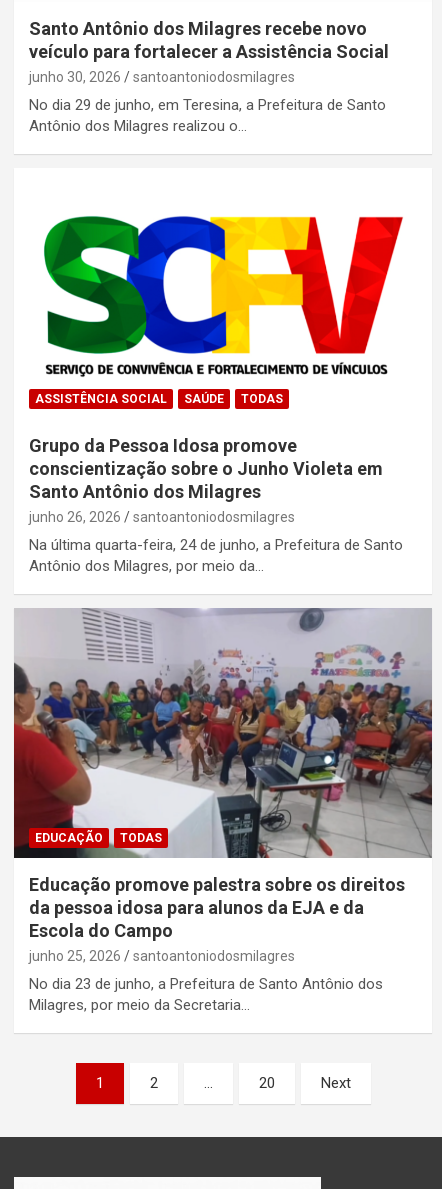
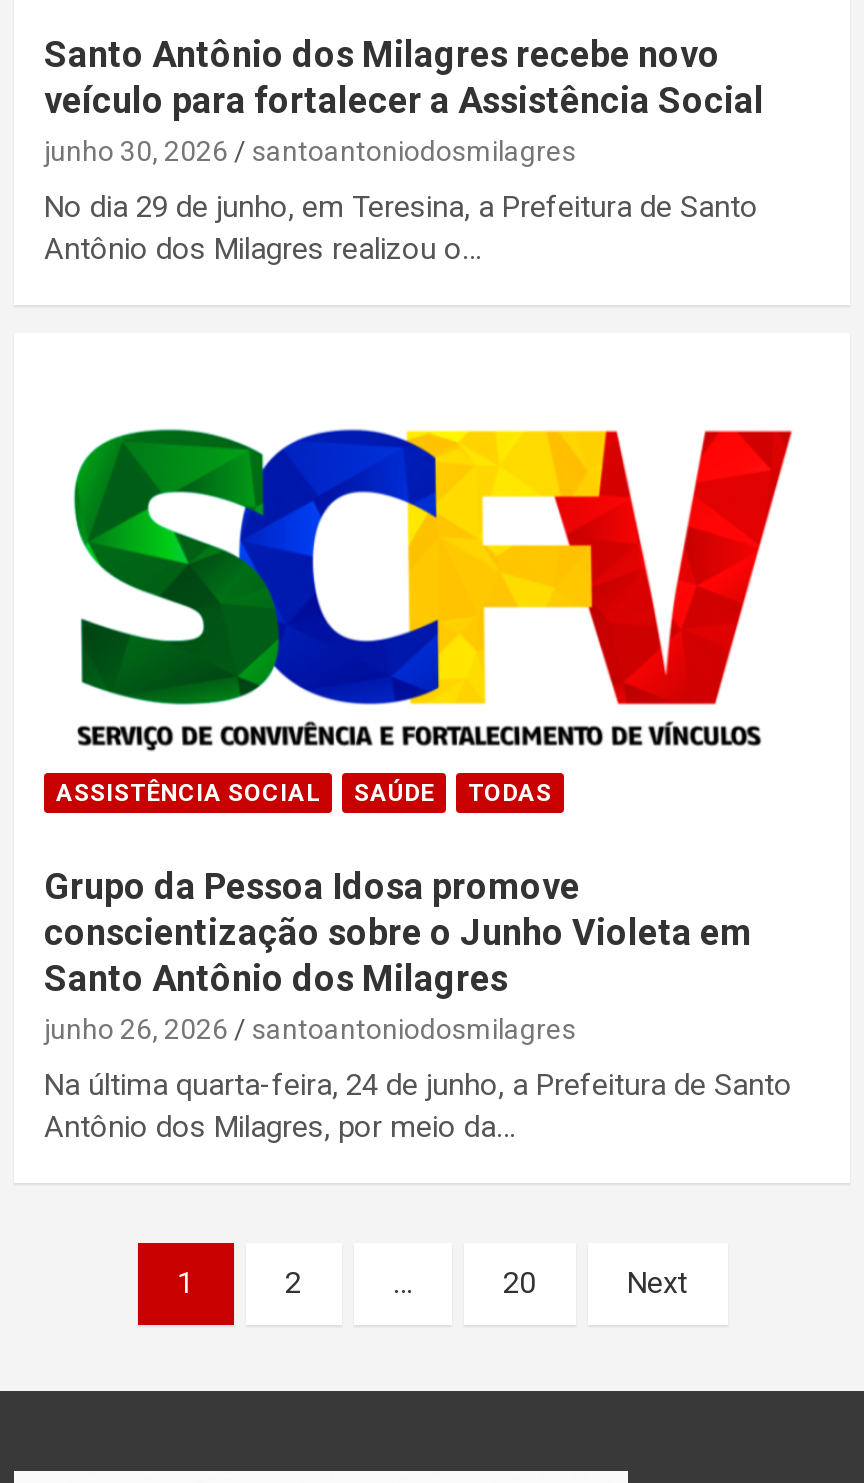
[13,607,433,1014] [image] | EDUCAÇÃO | TODAS | Educação promove palestra sobre os direitos | da pessoa idosa para alunos da EJA e da | Escola do Campo | junho 25, 2026 | santoantoniodosmilagres | No dia 23 de junho, a Prefeitura de Santo Antônio dos | Milagres, por meio da Secretaria… -> none

